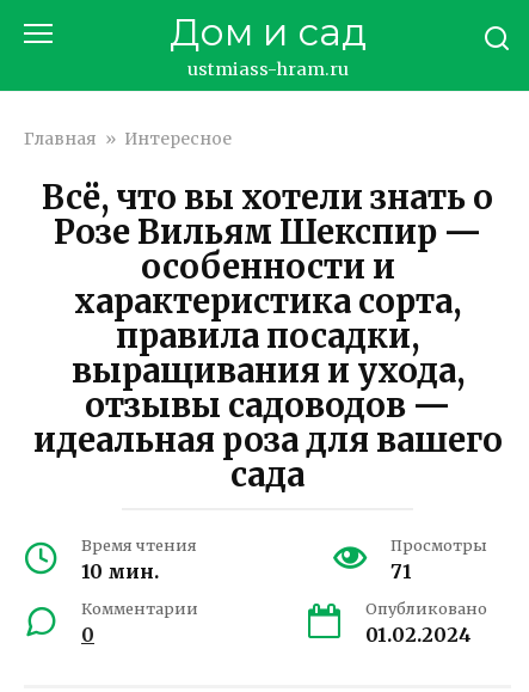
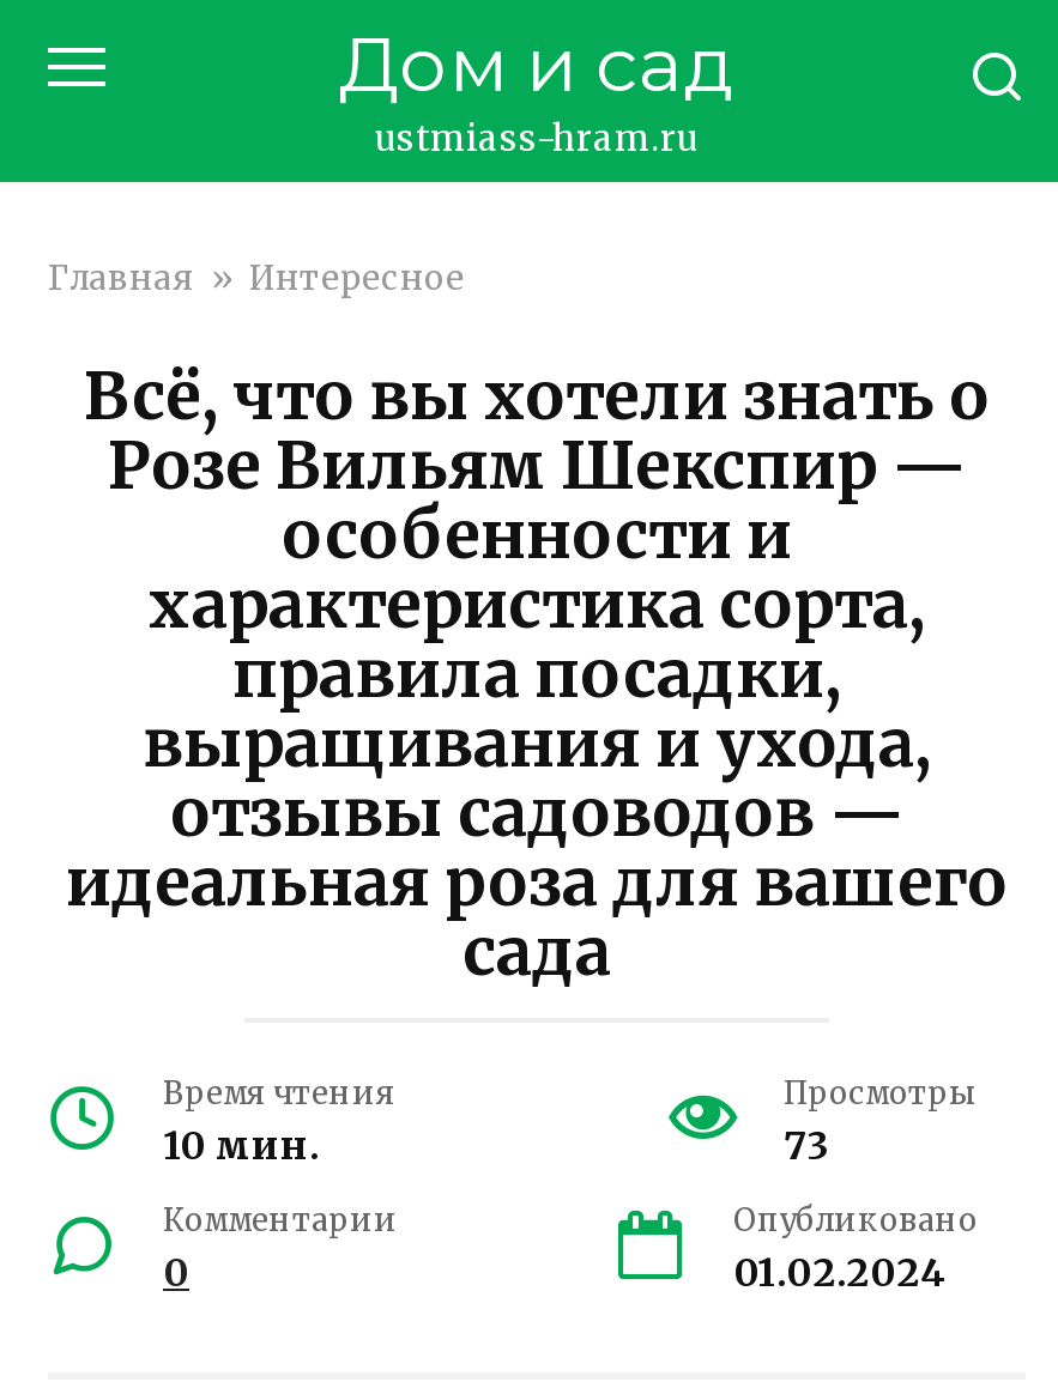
[390,559,412,583] 71 -> [784,1121,829,1169] 73

